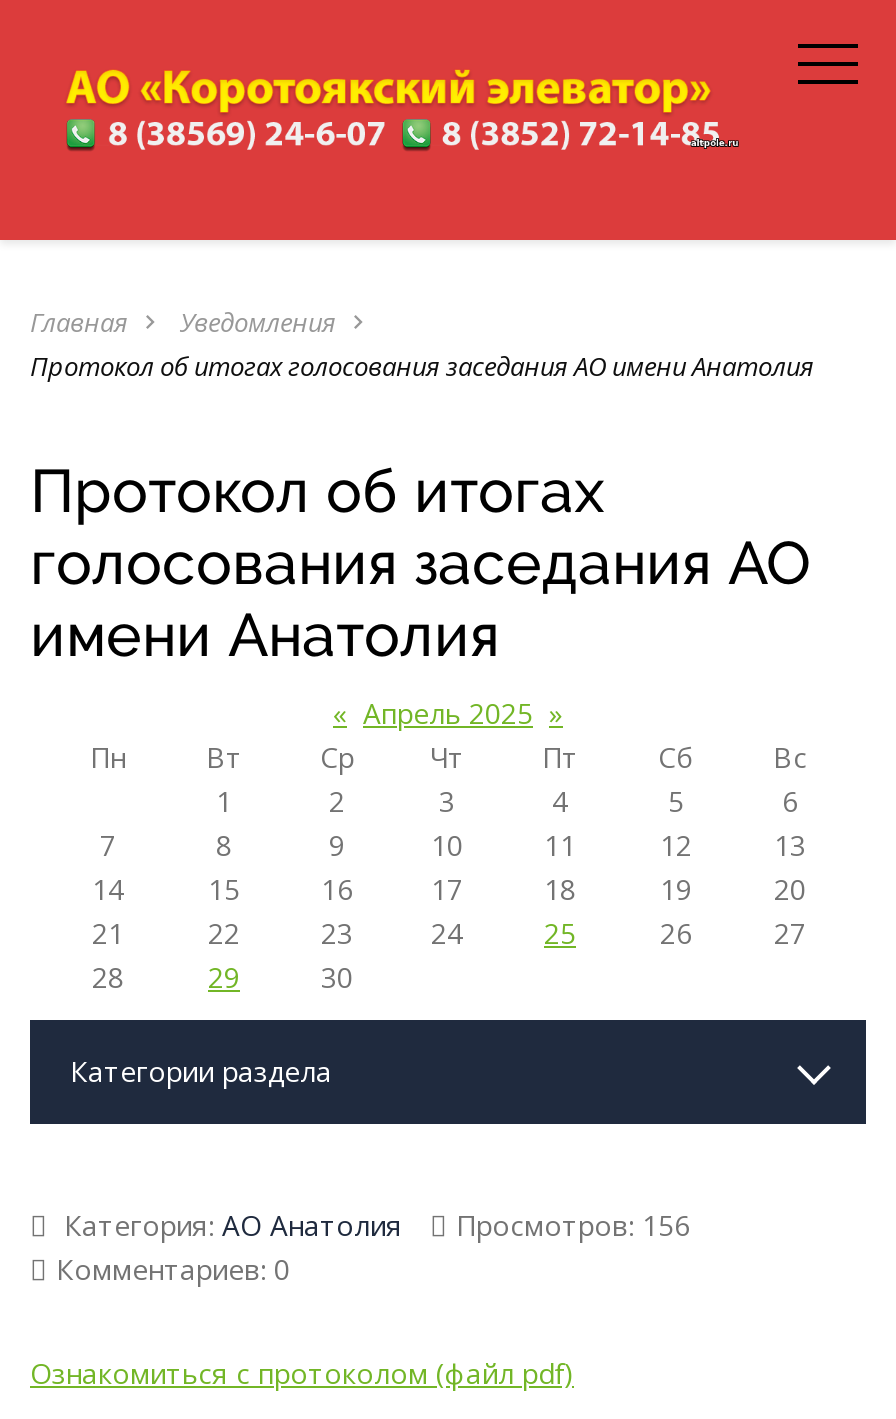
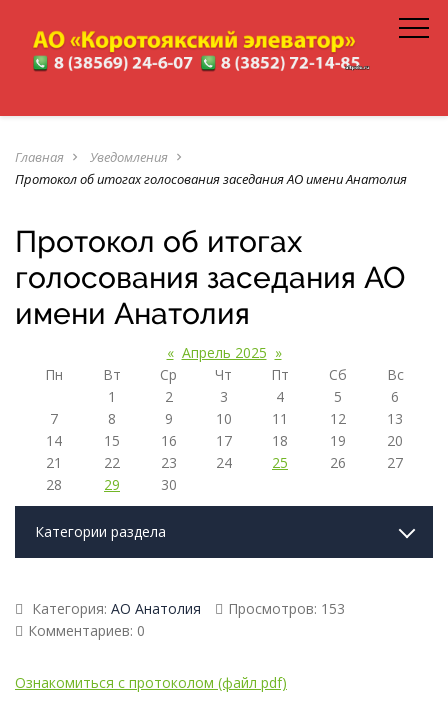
[56,1206,690,1244] Категория: АО Анатолия Просмотров: 156 -> [28,599,345,618] Категория: АО Анатолия Просмотров: 153

